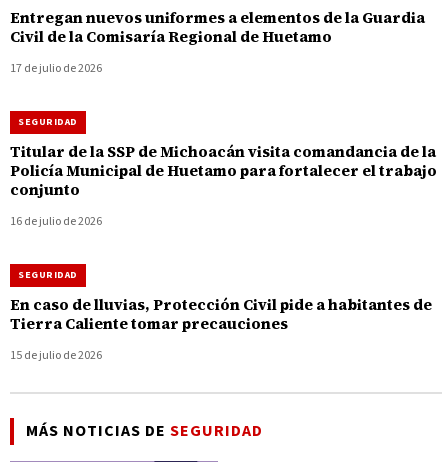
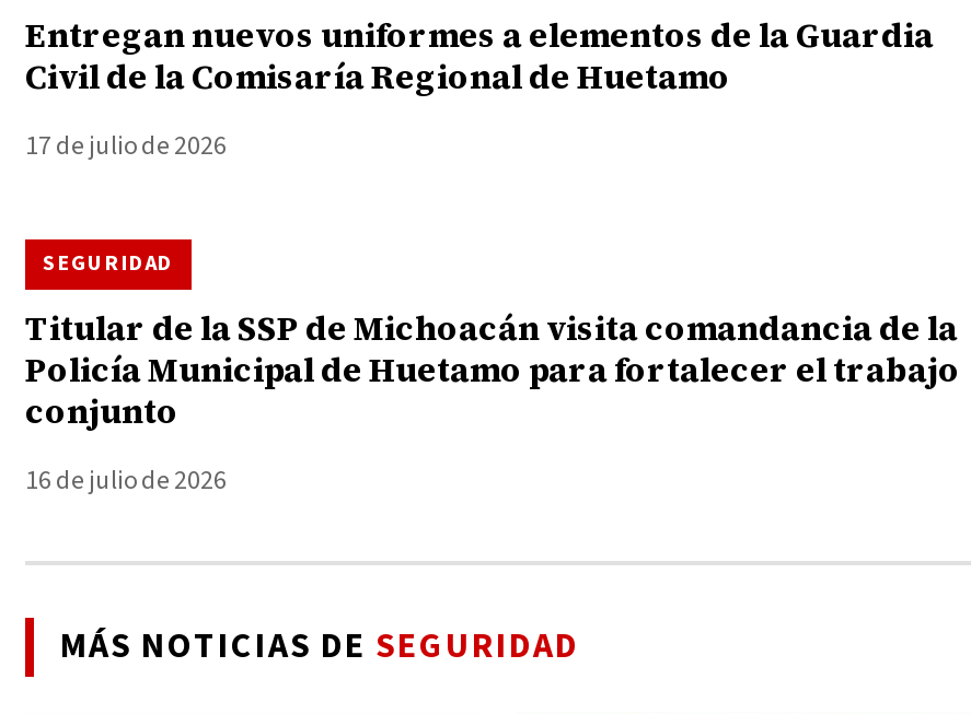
[10,268,432,364] SEGURIDAD | En caso de lluvias, Protección Civil pide a habitantes de | Tierra Caliente tomar precauciones | 15 de julio de 2026 -> none

